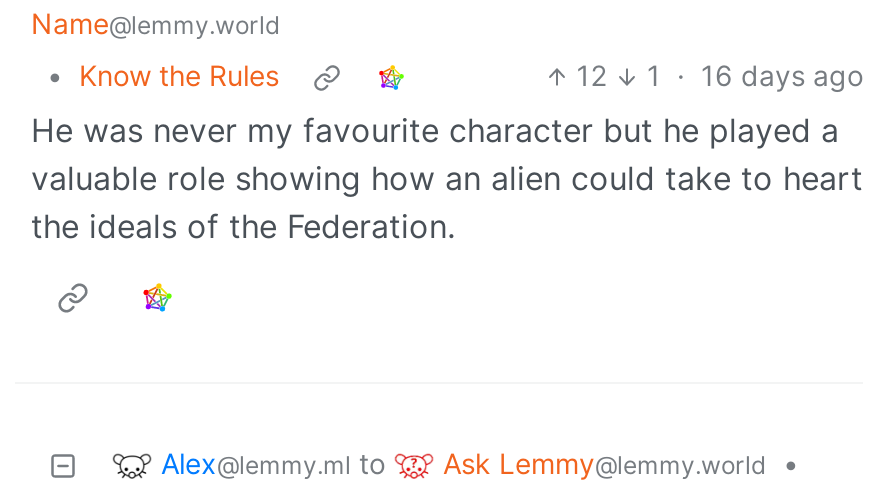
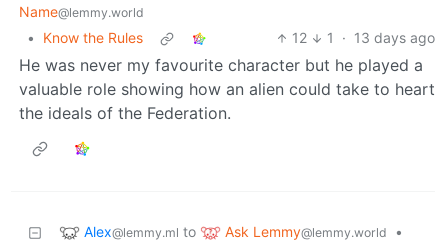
[577,59,863,93] 12 1 · 16 days ago -> [292,29,435,46] 12 1 · 13 days ago

